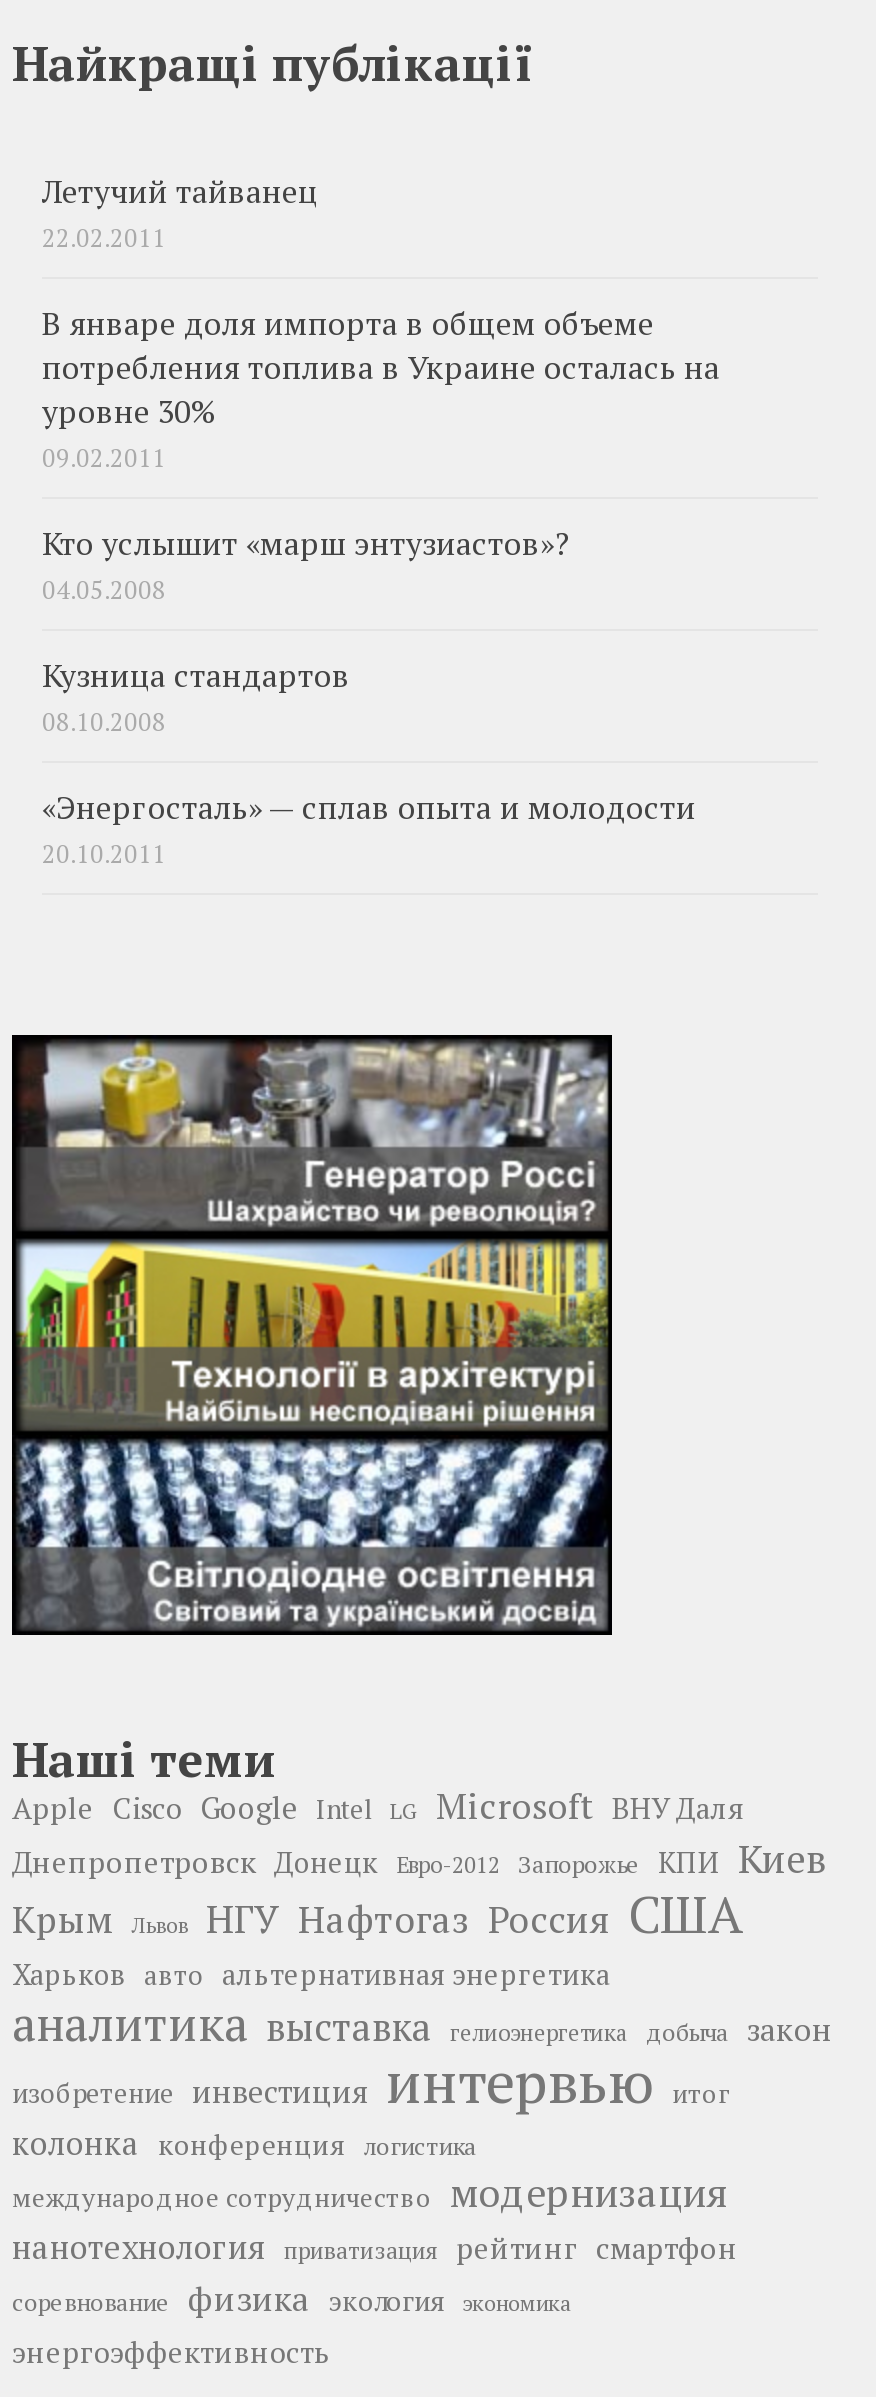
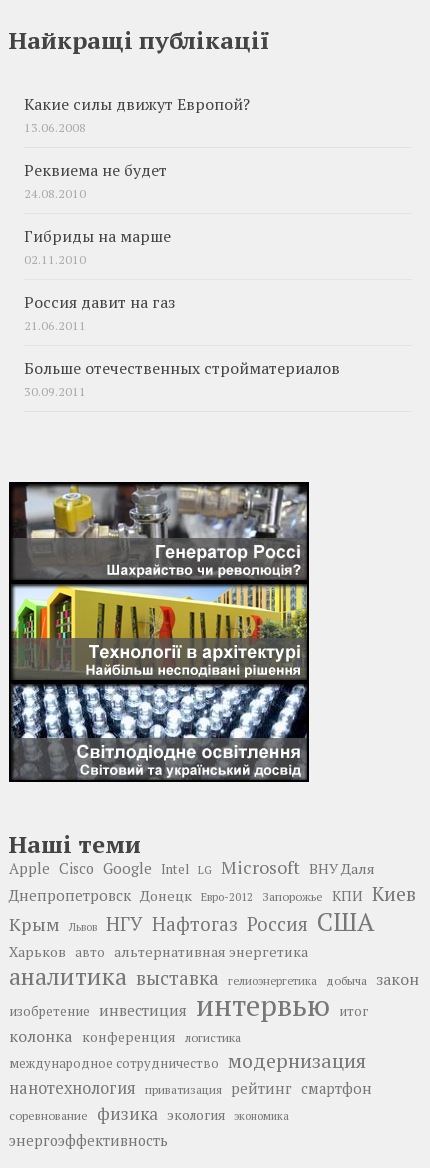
[42,171,318,255] Летучий тайванец | 22.02.2011 -> [24,94,250,136] Какие силы движут Европой? | 13.06.2008
[42,303,720,475] В январе доля импорта в общем объеме | потребления топлива в Украине осталась на | уровне 30% | 09.02.2011 -> [24,160,167,202] Реквиема не будет | 24.08.2010
[42,523,568,607] Кто услышит «марш энтузиастов»? | 04.05.2008 -> [24,226,171,268] Гибриды на марше | 02.11.2010
[42,655,350,739] Кузница стандартов | 08.10.2008 -> [24,292,175,334] Россия давит на газ | 21.06.2011
[42,787,696,871] «Энергосталь» — сплав опыта и молодости | 20.10.2011 -> [24,358,340,400] Больше отечественных стройматериалов | 30.09.2011

